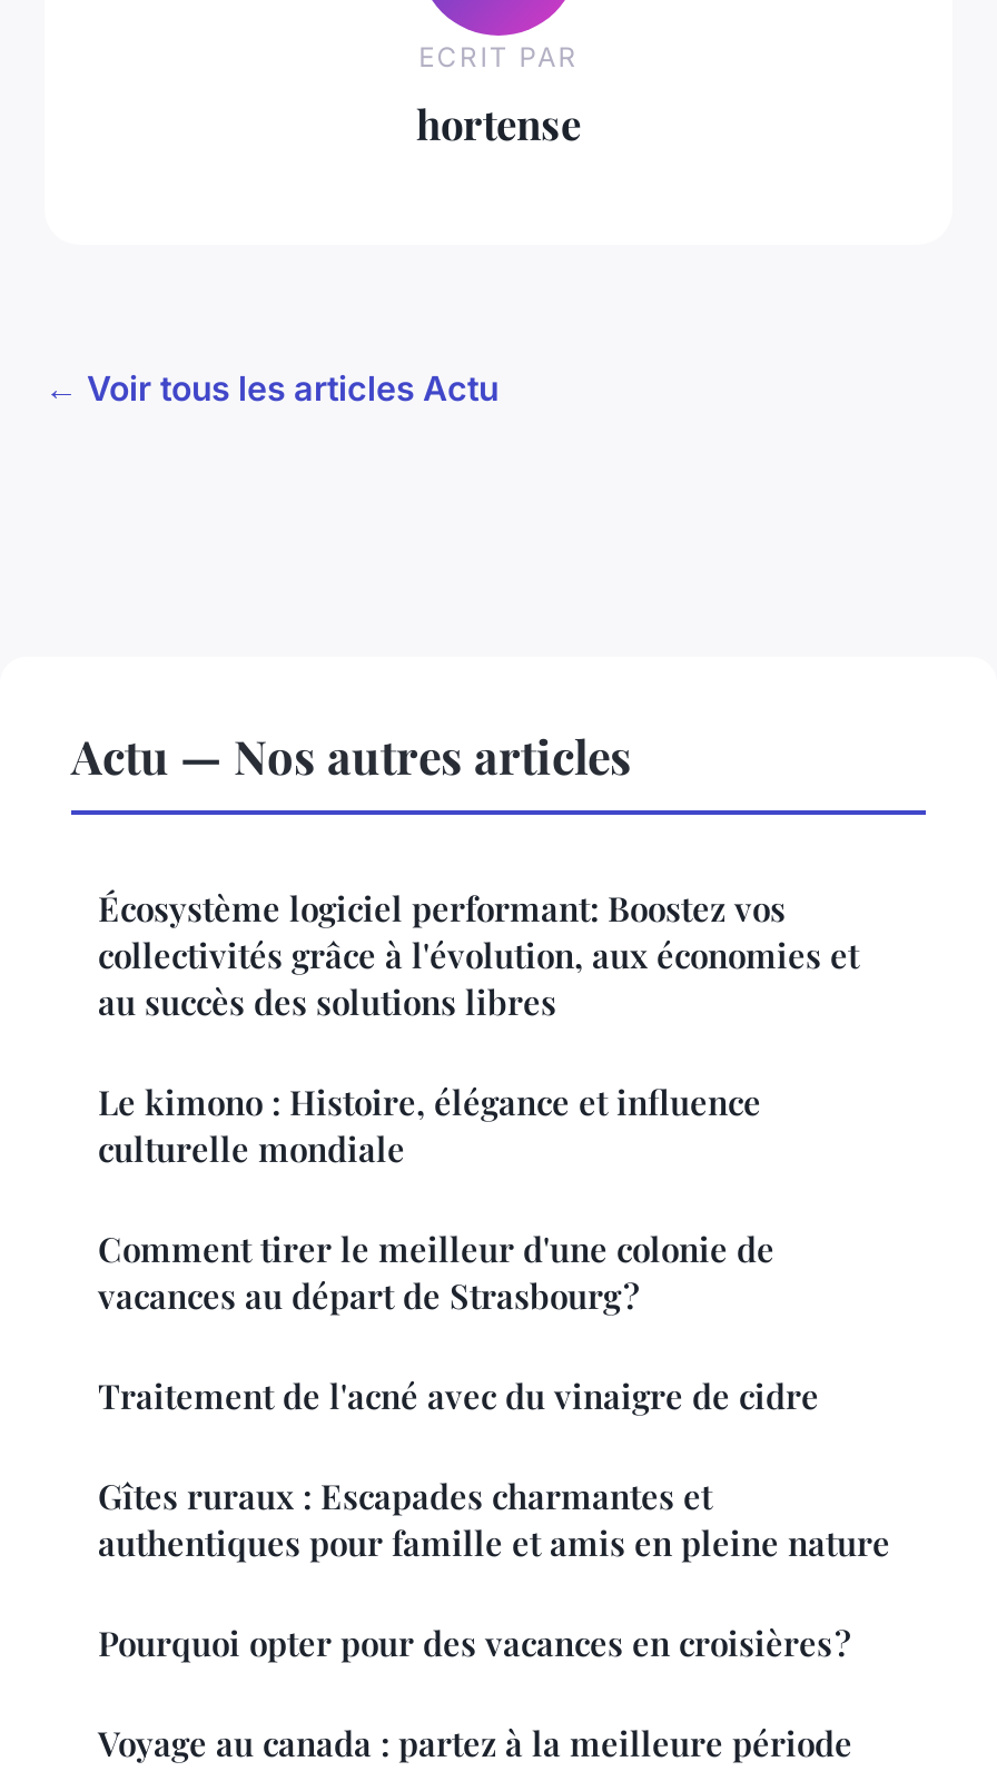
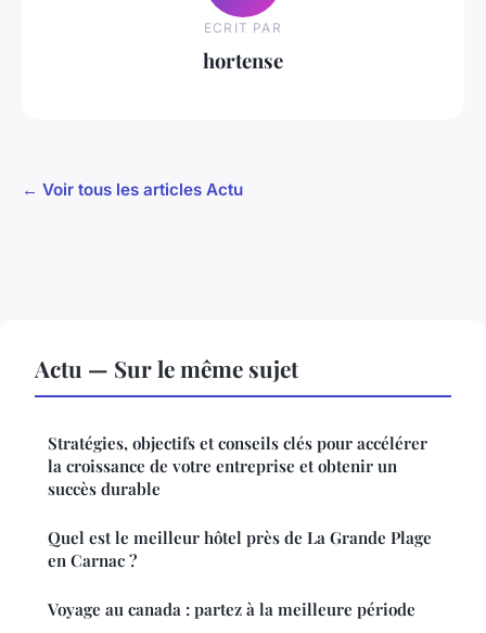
[71,723,890,1665] Actu — Nos autres articles | Écosystème logiciel performant: Boostez vos | collectivités grâce à l'évolution, aux économies et | au succès des solutions libres | Le kimono : Histoire, élégance et influence | culturelle mondiale | Comment tirer le meilleur d'une colonie de | vacances au départ de Strasbourg ? | Traitement de l'acné avec du vinaigre de cidre | Gîtes ruraux : Escapades charmantes et | authentiques pour famille et amis en pleine nature | Pourquoi opter pour des vacances en croisières ? -> [35,353,432,571] Actu — Sur le même sujet | Stratégies, objectifs et conseils clés pour accélérer | la croissance de votre entreprise et obtenir un | succès durable | Quel est le meilleur hôtel près de La Grande Plage | en Carnac ?

